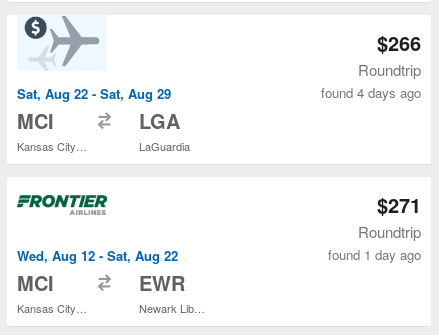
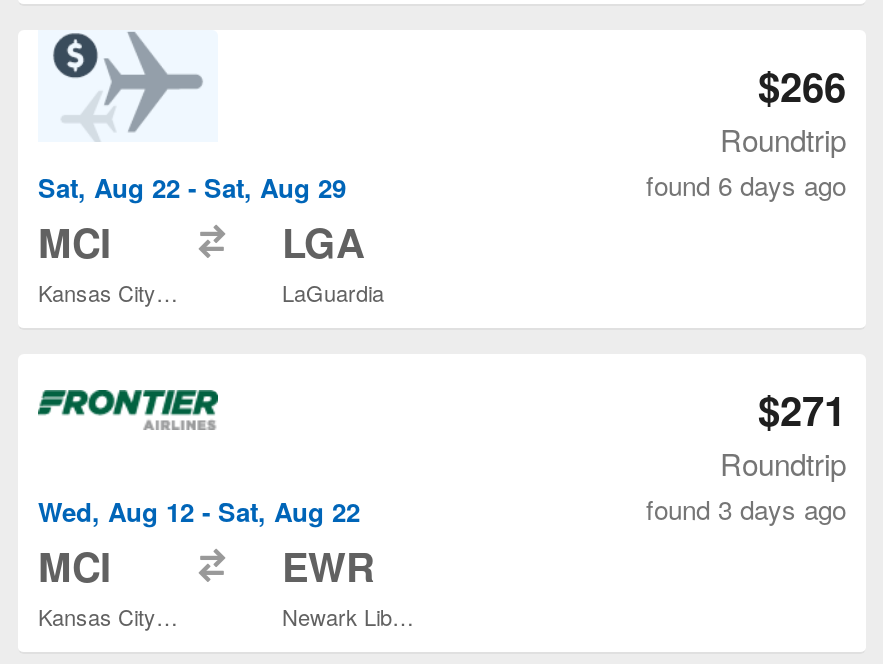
[321,83,421,102] found 4 days ago -> [646,165,846,203] found 6 days ago
[328,245,421,264] found 1 day ago -> [646,490,846,528] found 3 days ago

